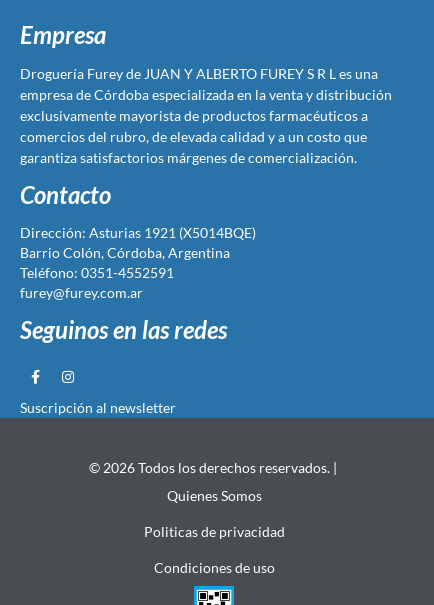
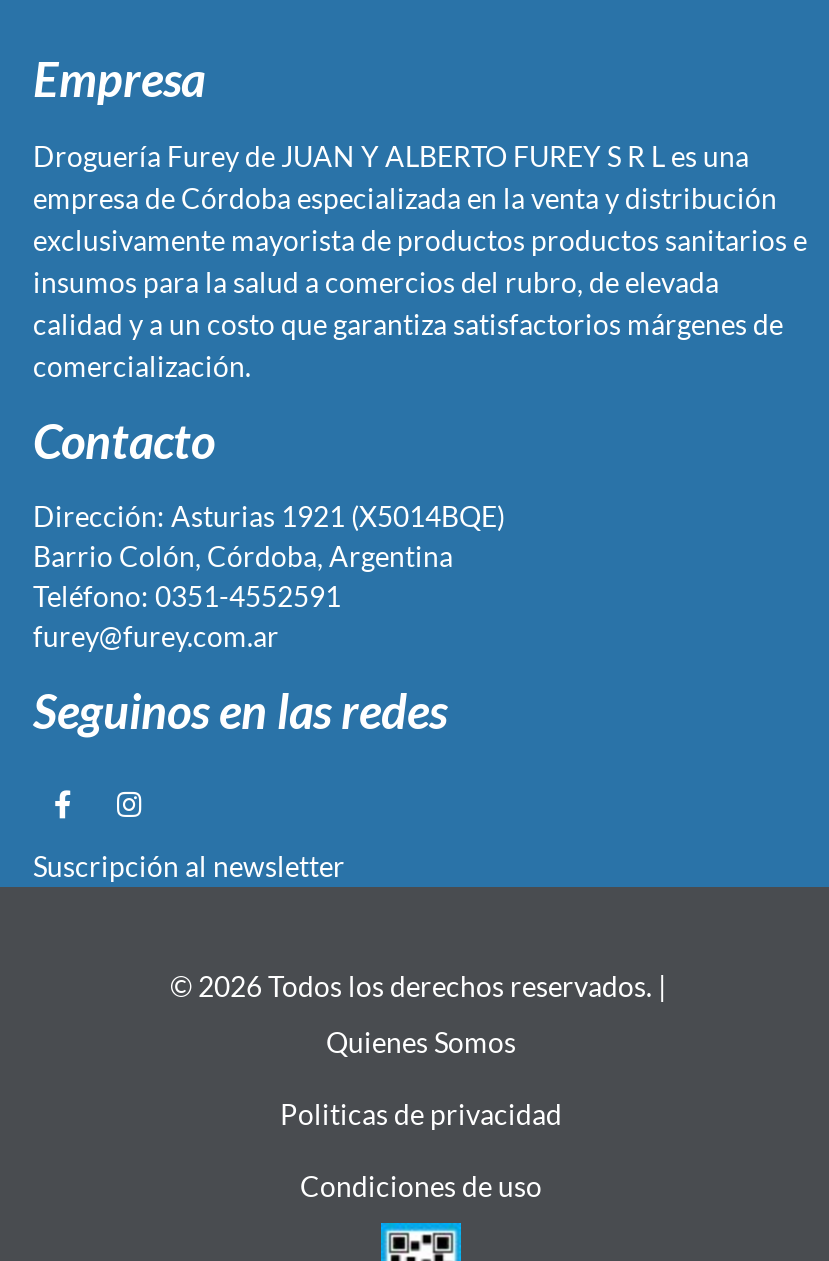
[20,107,368,166] exclusivamente mayorista de productos farmacéuticos a | comercios del rubro, de elevada calidad y a un costo que | garantiza satisfactorios márgenes de comercialización. -> [33,224,807,384] exclusivamente mayorista de productos productos sanitarios e | insumos para la salud a comercios del rubro, de elevada | calidad y a un costo que garantiza satisfactorios márgenes de | comercialización.

